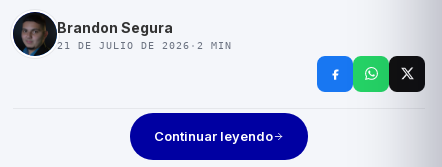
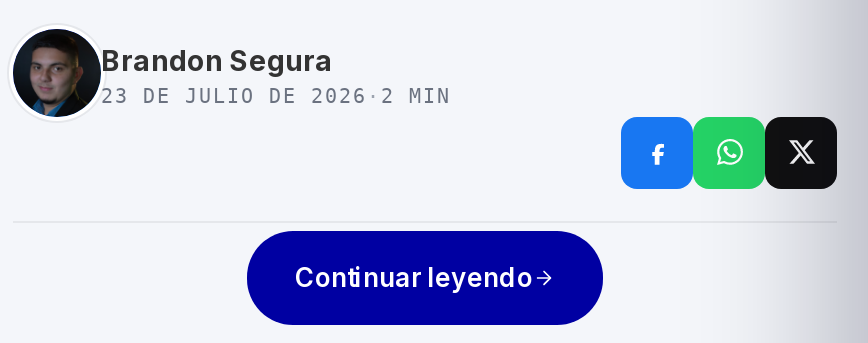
[57,40,232,51] 21 DE JULIO DE 2026 · 2 MIN -> [101,84,451,106] 23 DE JULIO DE 2026 · 2 MIN

